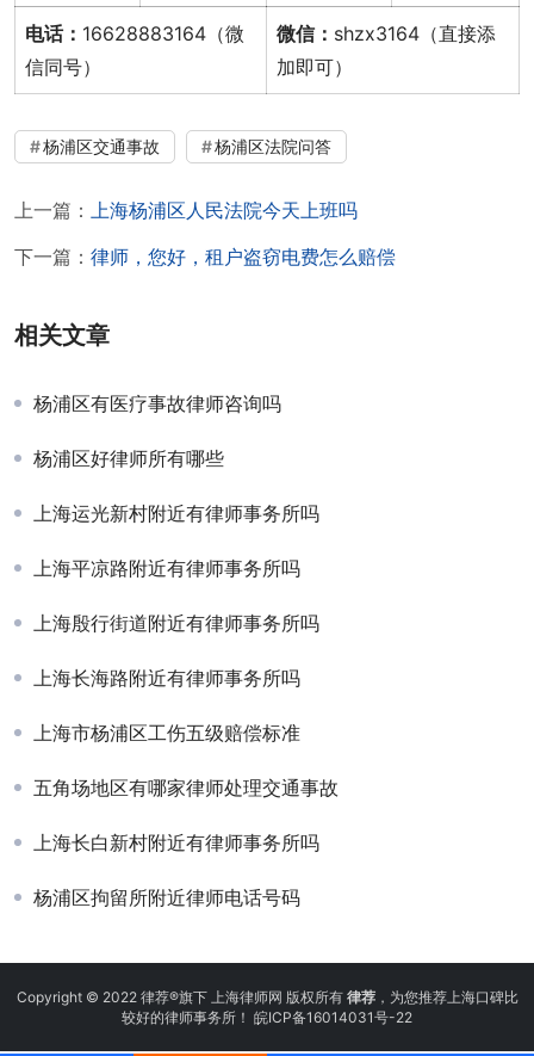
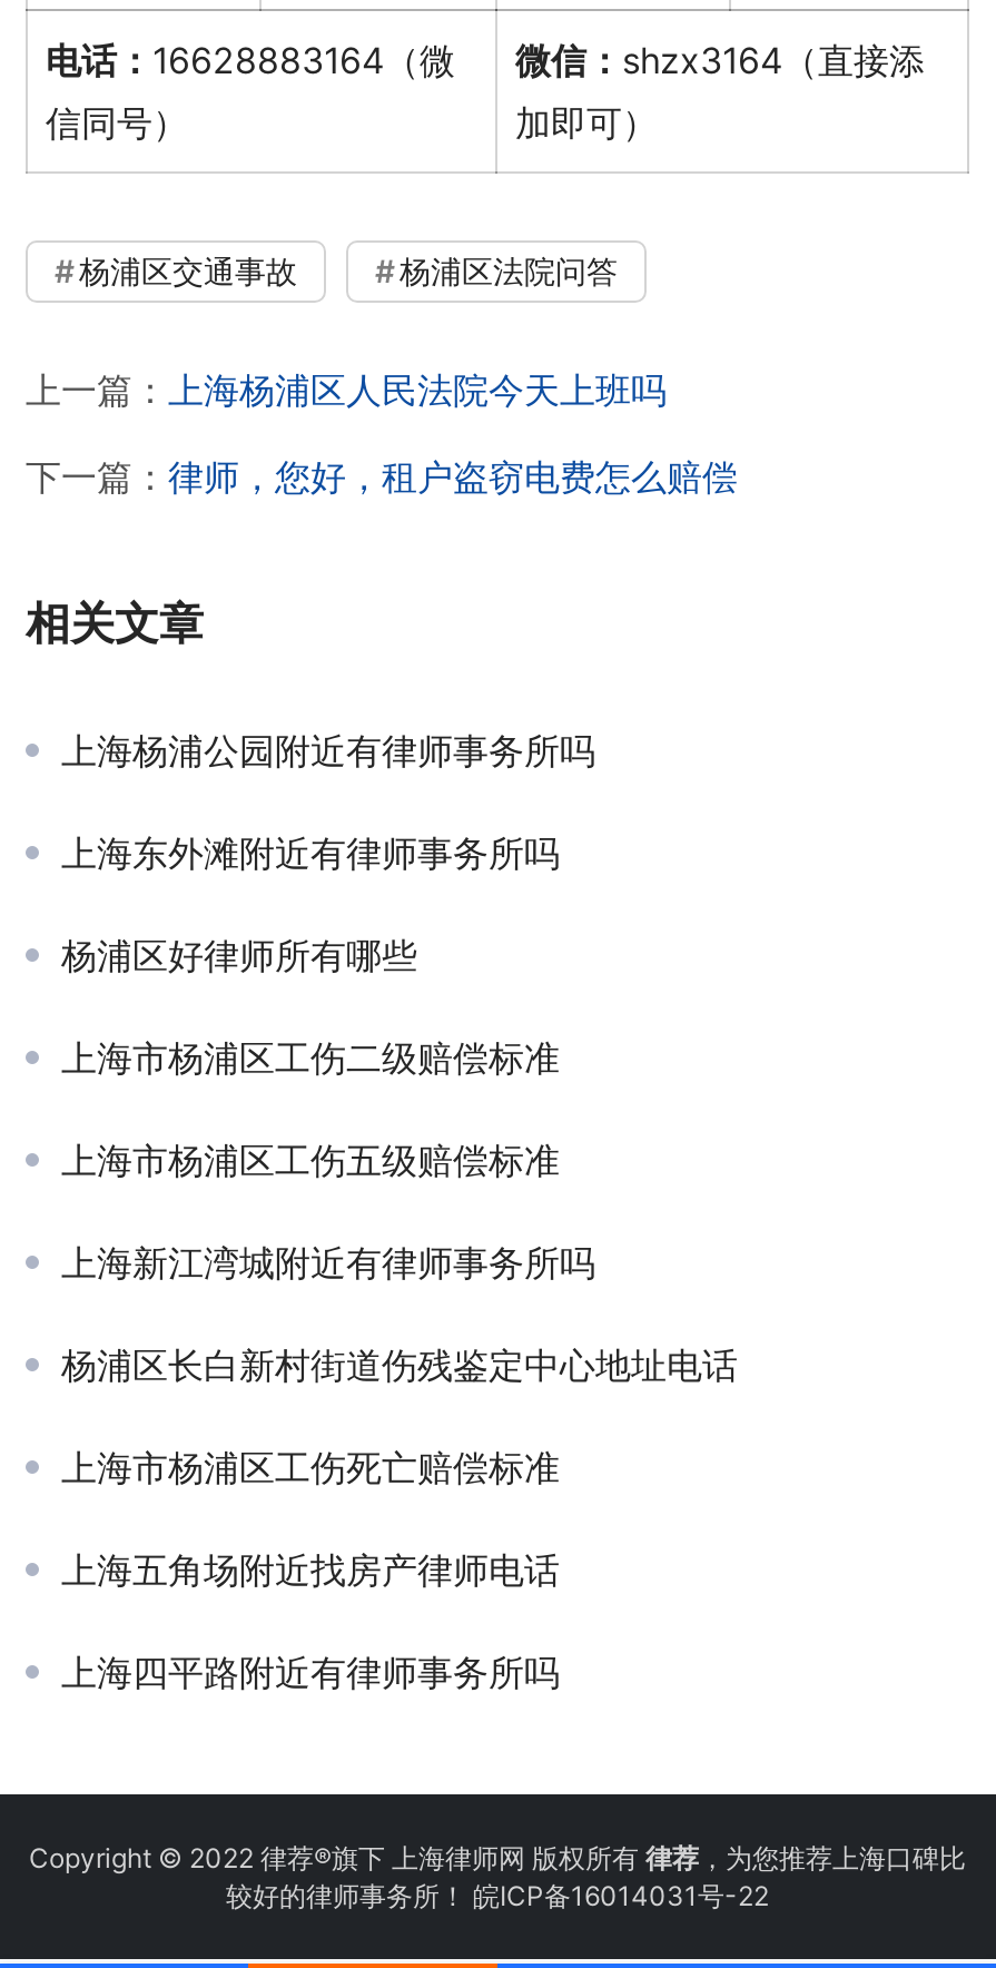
[33,391,281,415] 杨浦区有医疗事故律师咨询吗 -> [61,728,595,875] 上海杨浦公园附近有律师事务所吗 | 上海东外滩附近有律师事务所吗
moved [33,446,224,470] -> [61,933,417,977]: 杨浦区好律师所有哪些
[33,501,319,689] 上海运光新村附近有律师事务所吗 | 上海平凉路附近有律师事务所吗 | 上海殷行街道附近有律师事务所吗 | 上海长海路附近有律师事务所吗 -> [61,1035,560,1080] 上海市杨浦区工伤二级赔偿标准
moved [33,720,300,744] -> [61,1138,560,1182]: 上海市杨浦区工伤五级赔偿标准
[33,775,339,909] 五角场地区有哪家律师处理交通事故 | 上海长白新村附近有律师事务所吗 | 杨浦区拘留所附近律师电话号码 -> [61,1240,738,1694] 上海新江湾城附近有律师事务所吗 | 杨浦区长白新村街道伤残鉴定中心地址电话 | 上海市杨浦区工伤死亡赔偿标准 | 上海五角场附近找房产律师电话 | 上海四平路附近有律师事务所吗

